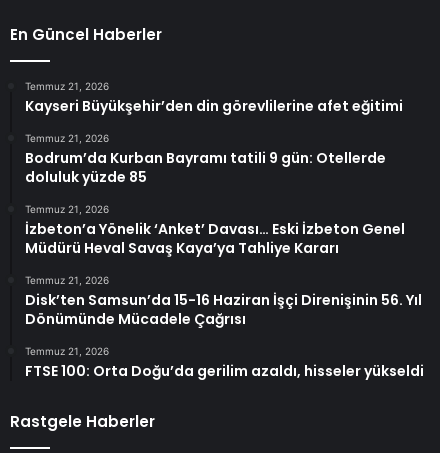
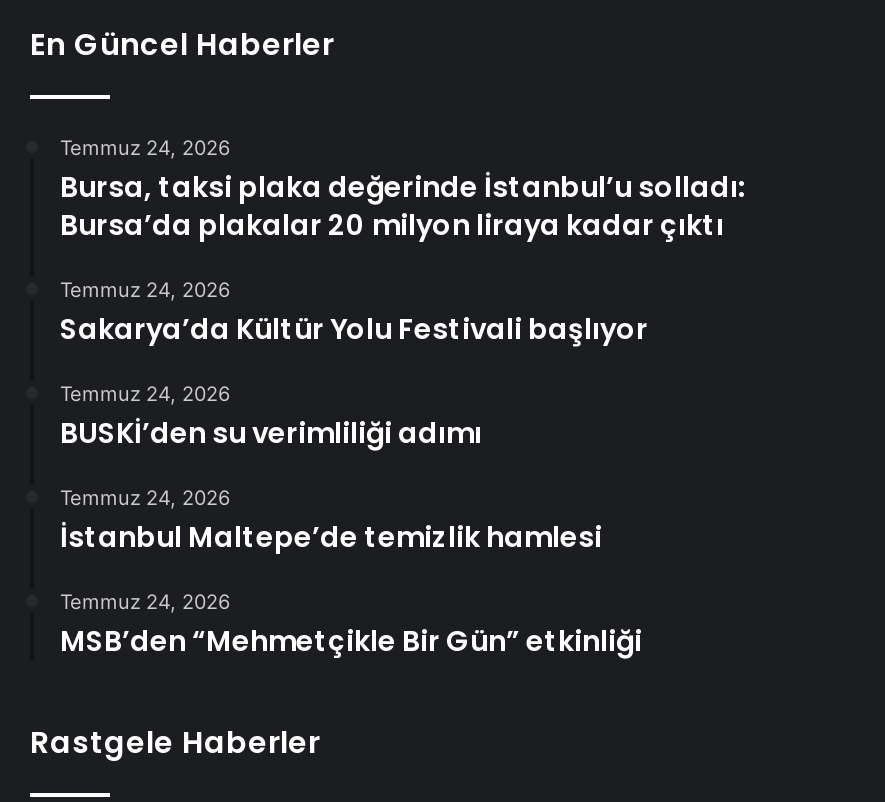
[25,80,403,116] Temmuz 21, 2026 | Kayseri Büyükşehir’den din görevlilerine afet eğitimi -> [60,135,746,245] Temmuz 24, 2026 | Bursa, taksi plaka değerinde İstanbul’u solladı: | Bursa’da plakalar 20 milyon liraya kadar çıktı
[25,132,386,187] Temmuz 21, 2026 | Bodrum’da Kurban Bayramı tatili 9 gün: Otellerde | doluluk yüzde 85 -> [60,277,648,349] Temmuz 24, 2026 | Sakarya’da Kültür Yolu Festivali başlıyor
[25,203,405,258] Temmuz 21, 2026 | İzbeton’a Yönelik ‘Anket’ Davası… Eski İzbeton Genel | Müdürü Heval Savaş Kaya’ya Tahliye Kararı -> [60,381,482,453] Temmuz 24, 2026 | BUSKİ’den su verimliliği adımı
[25,274,422,329] Temmuz 21, 2026 | Disk’ten Samsun’da 15-16 Haziran İşçi Direnişinin 56. Yıl | Dönümünde Mücadele Çağrısı -> [60,485,602,557] Temmuz 24, 2026 | İstanbul Maltepe’de temizlik hamlesi
[25,345,424,381] Temmuz 21, 2026 | FTSE 100: Orta Doğu’da gerilim azaldı, hisseler yükseldi -> [60,589,642,661] Temmuz 24, 2026 | MSB’den “Mehmetçikle Bir Gün” etkinliği

